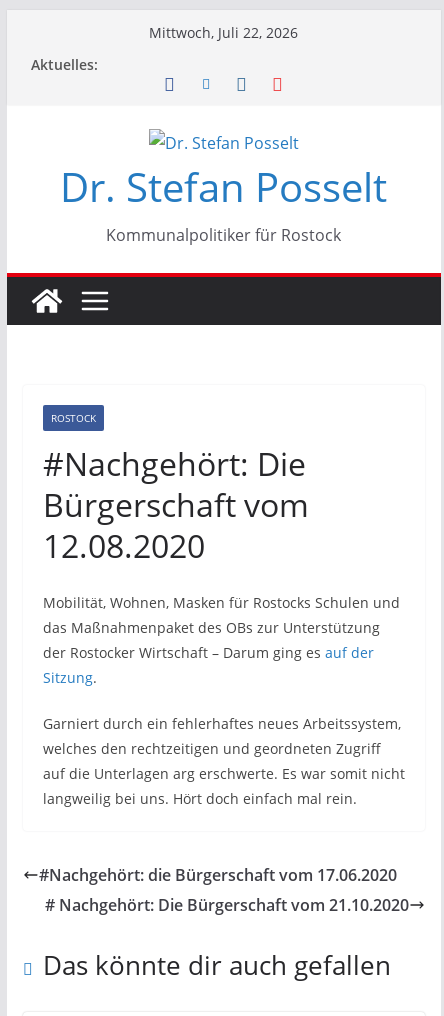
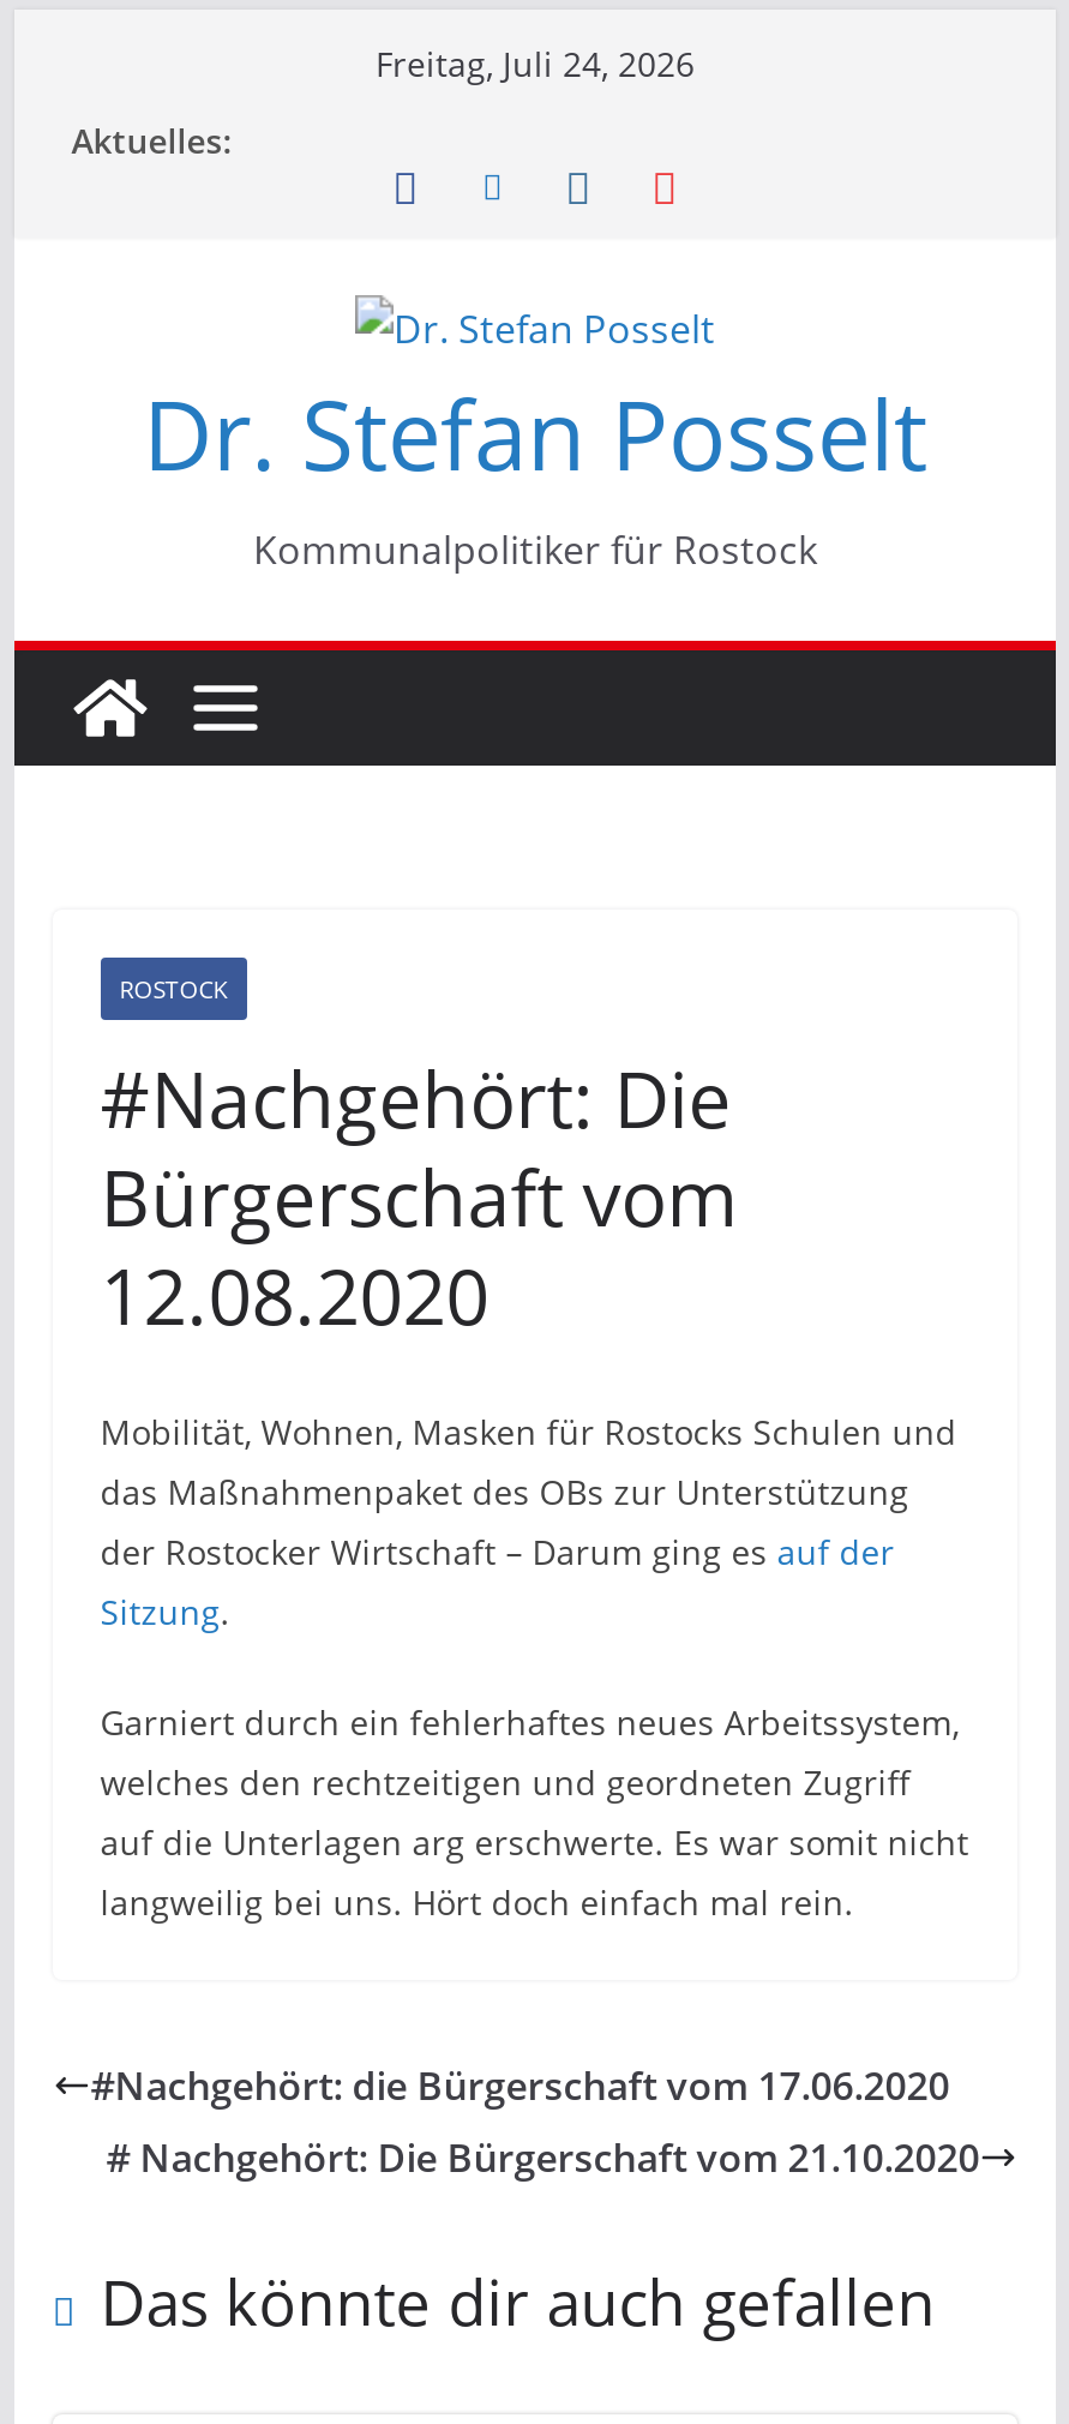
[149,23,298,42] Mittwoch, Juli 22, 2026 -> [376,41,695,86] Freitag, Juli 24, 2026

